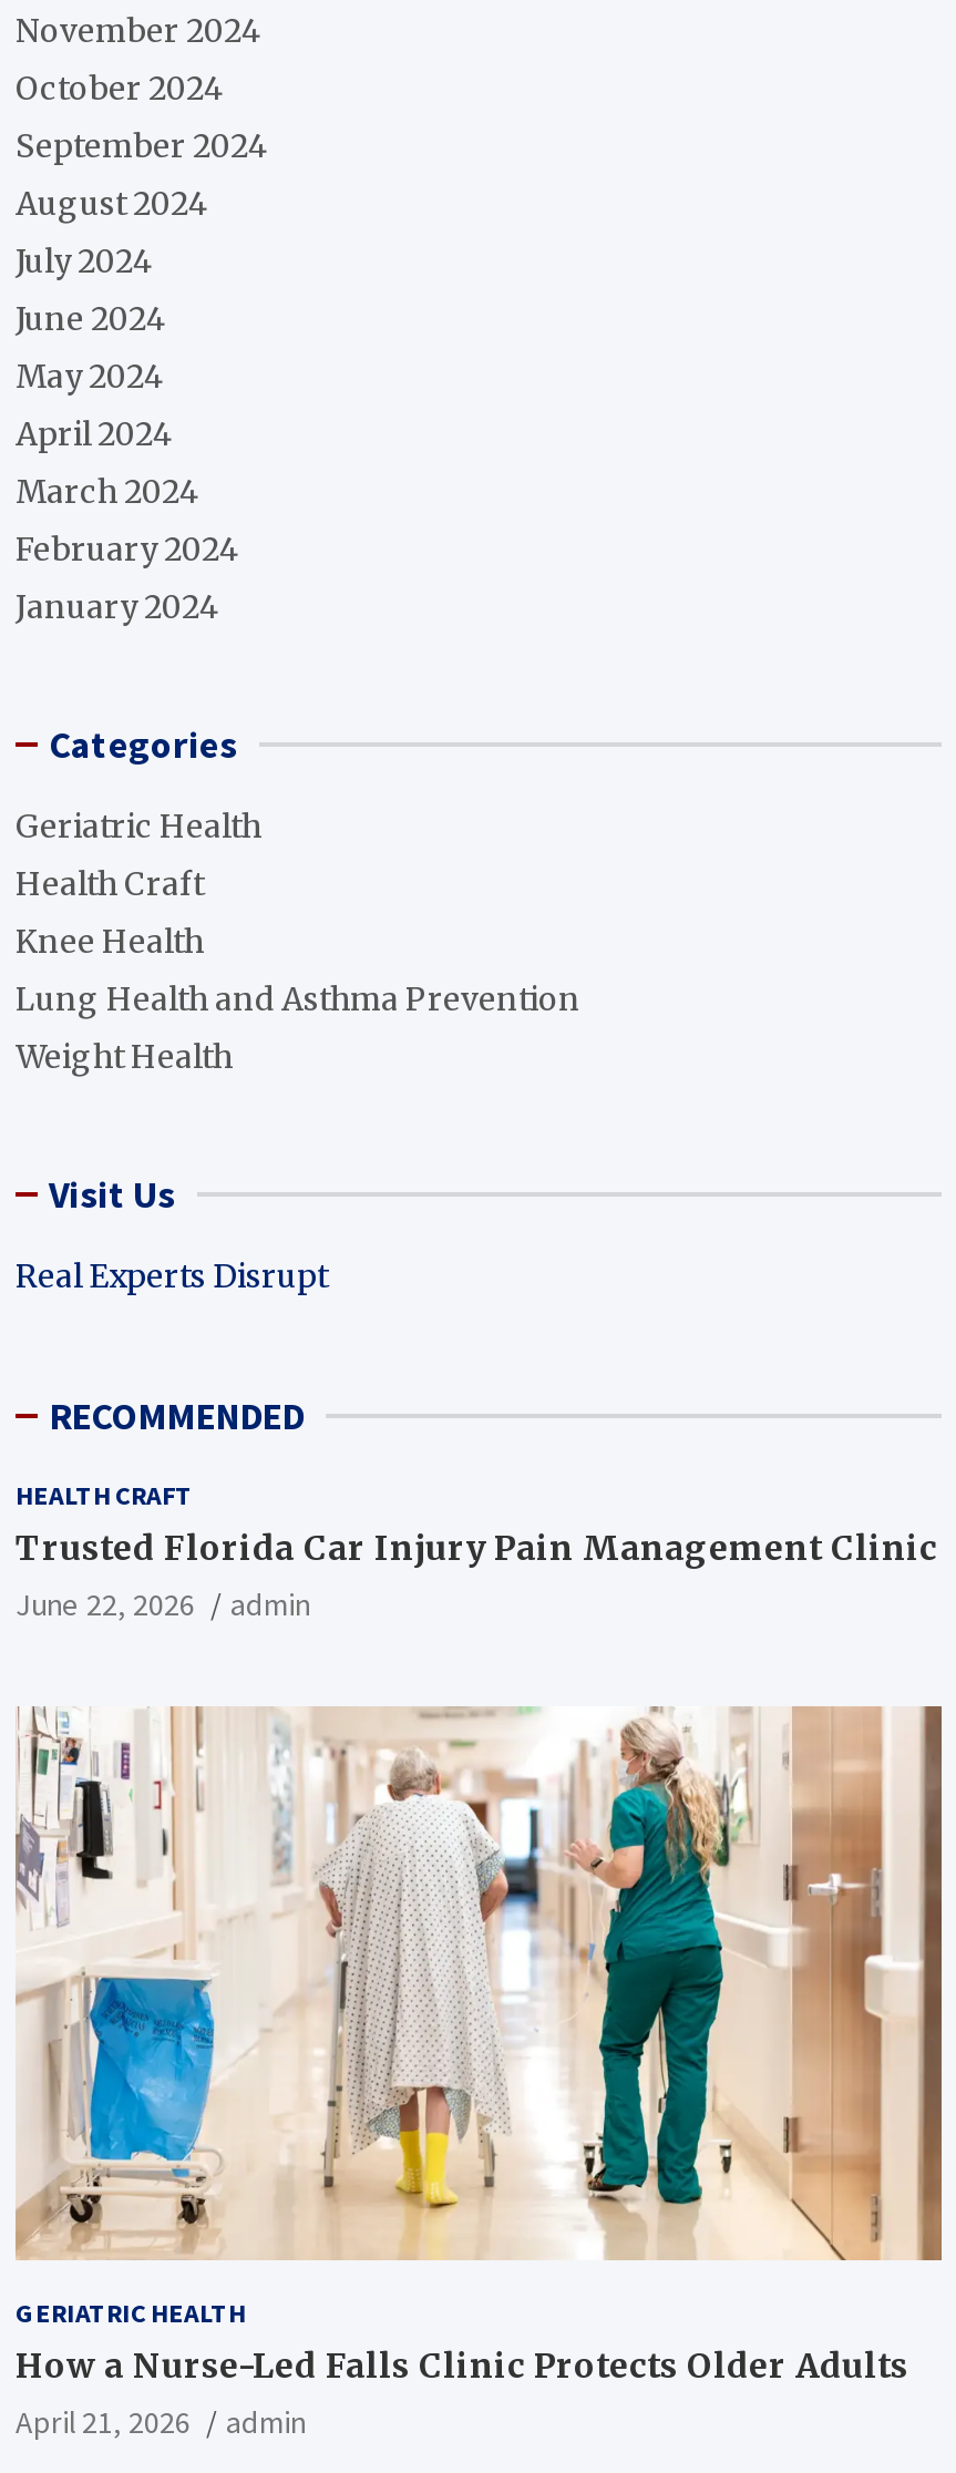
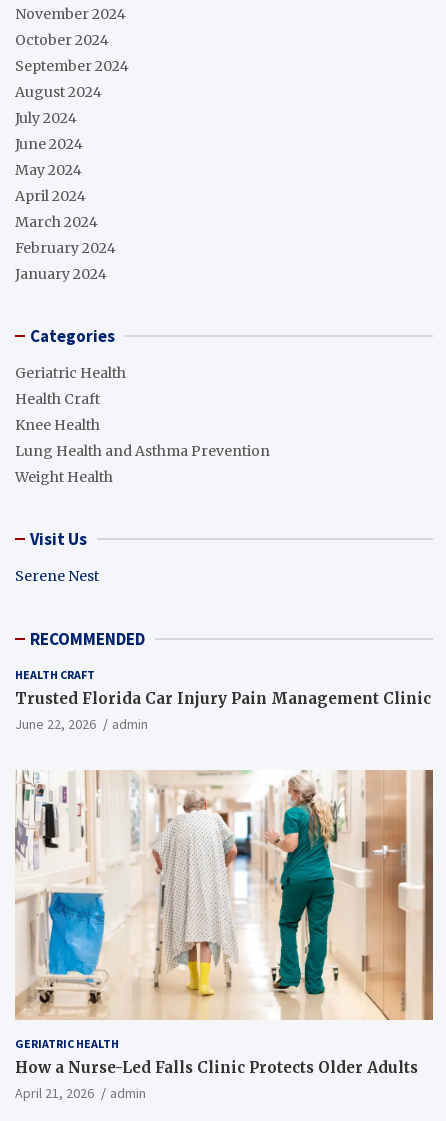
[16,1256,328,1295] Real Experts Disrupt -> [15,567,99,585] Serene Nest

